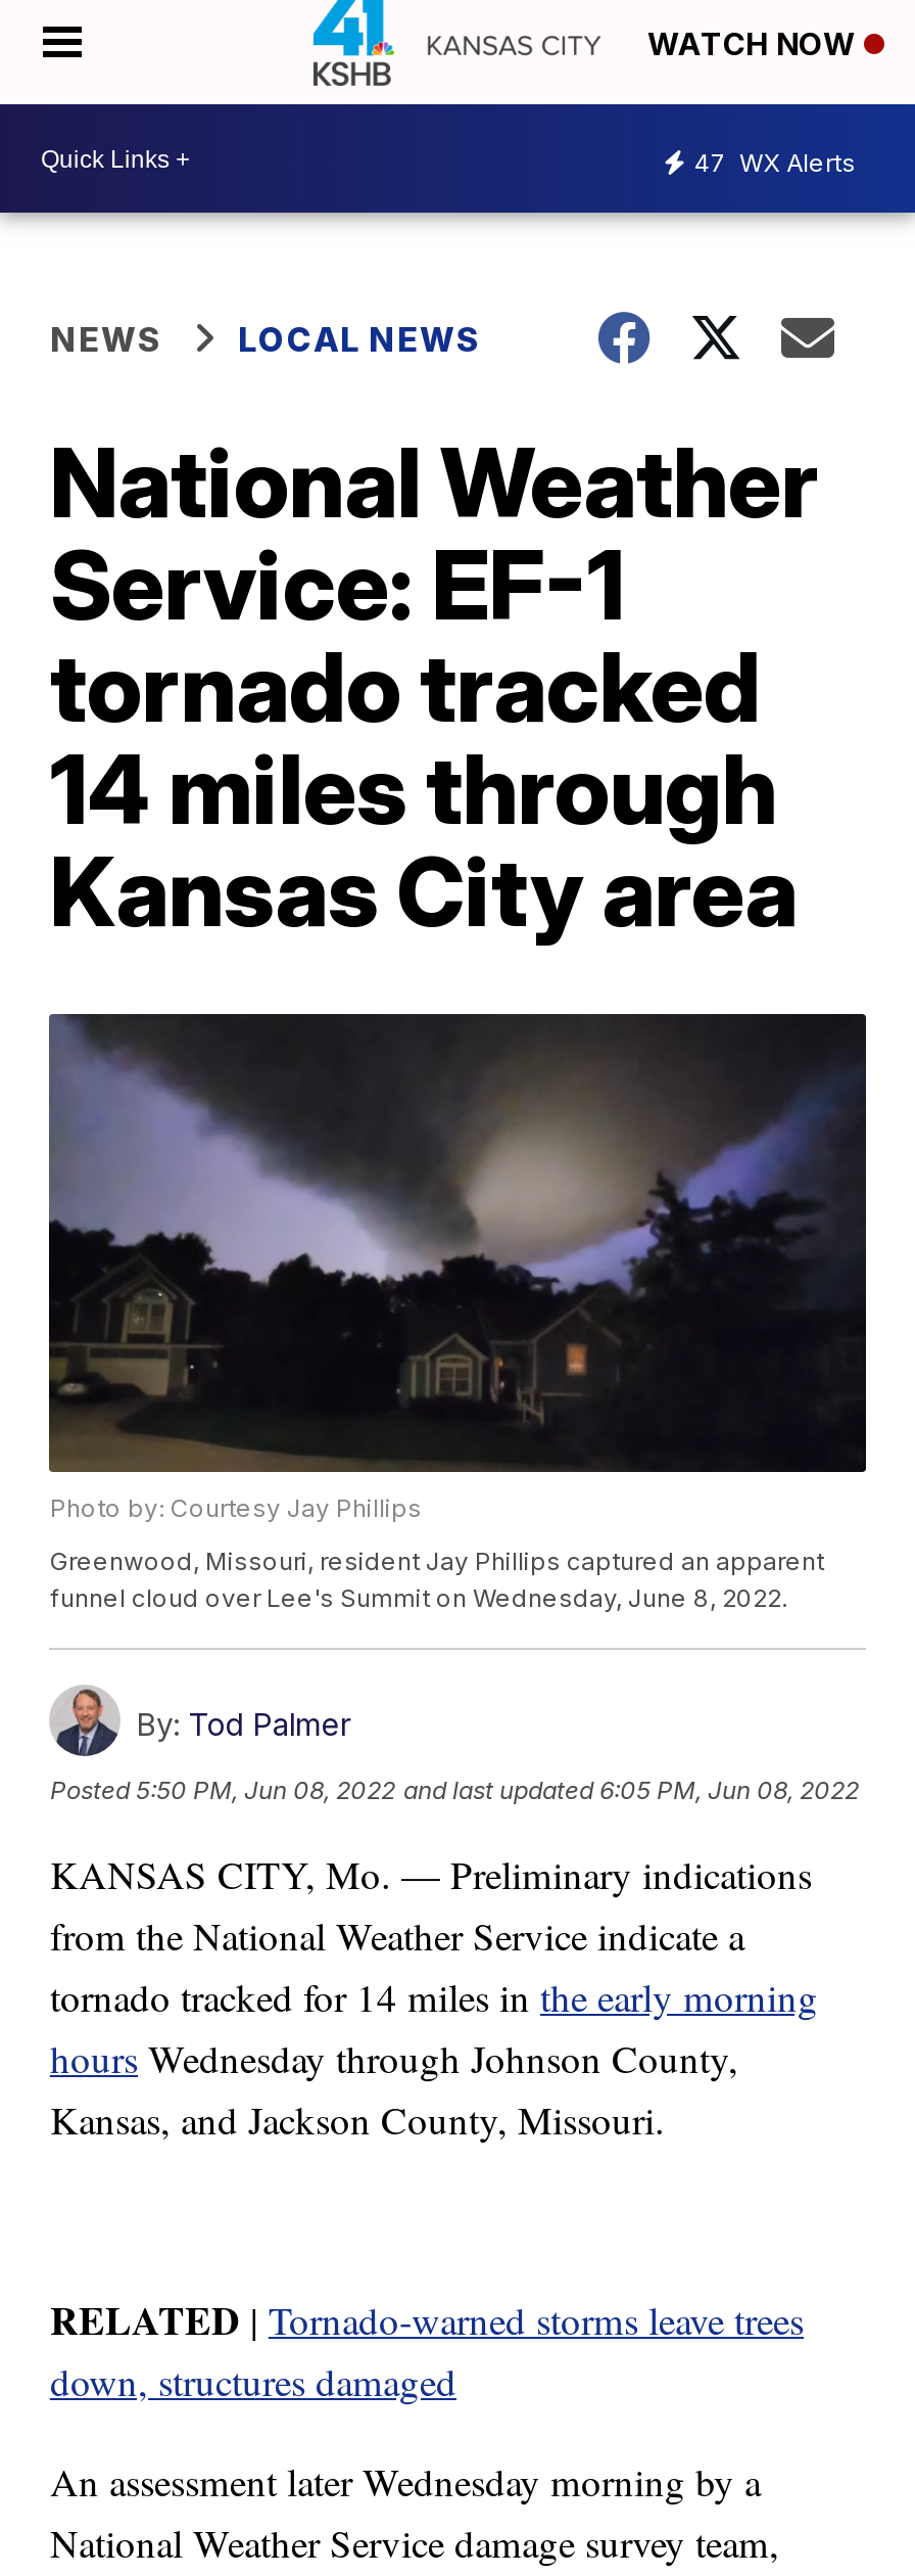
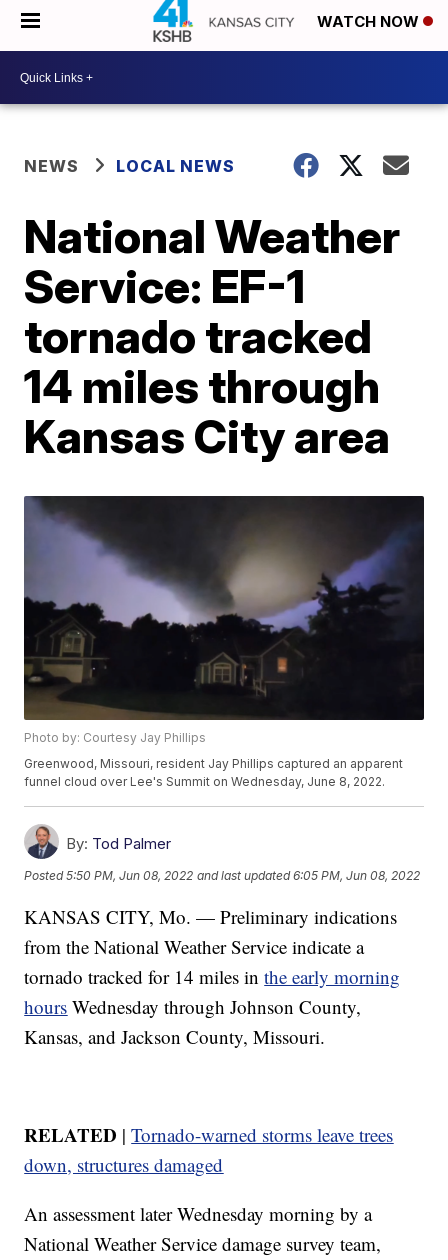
[694,146,856,177] 47 WX Alerts -> none

